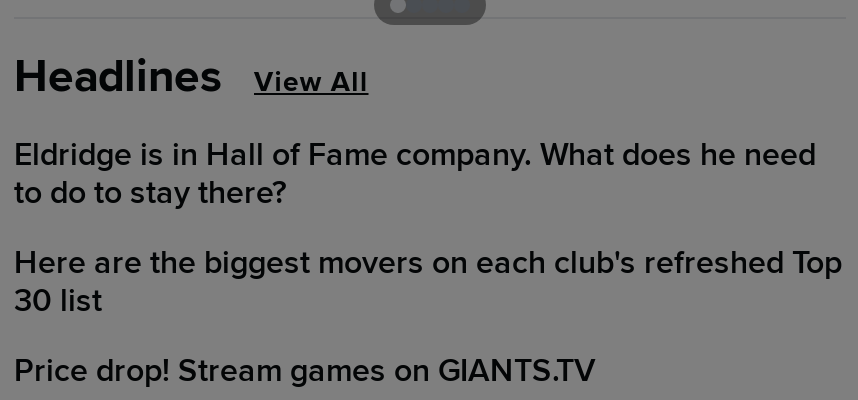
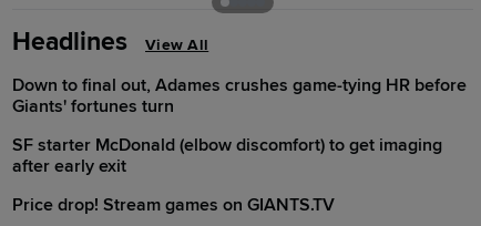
[14,135,816,213] Eldridge is in Hall of Fame company. What does he need | to do to stay there? -> [12,75,467,118] Down to final out, Adames crushes game-tying HR before | Giants' fortunes turn
[14,243,842,321] Here are the biggest movers on each club's refreshed Top | 30 list -> [12,134,442,178] SF starter McDonald (elbow discomfort) to get imaging | after early exit

